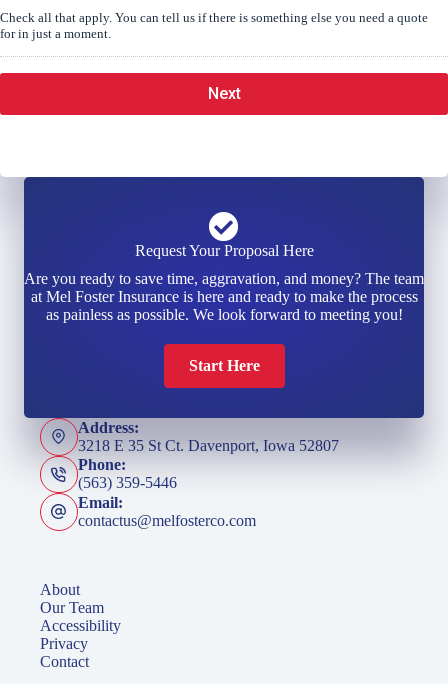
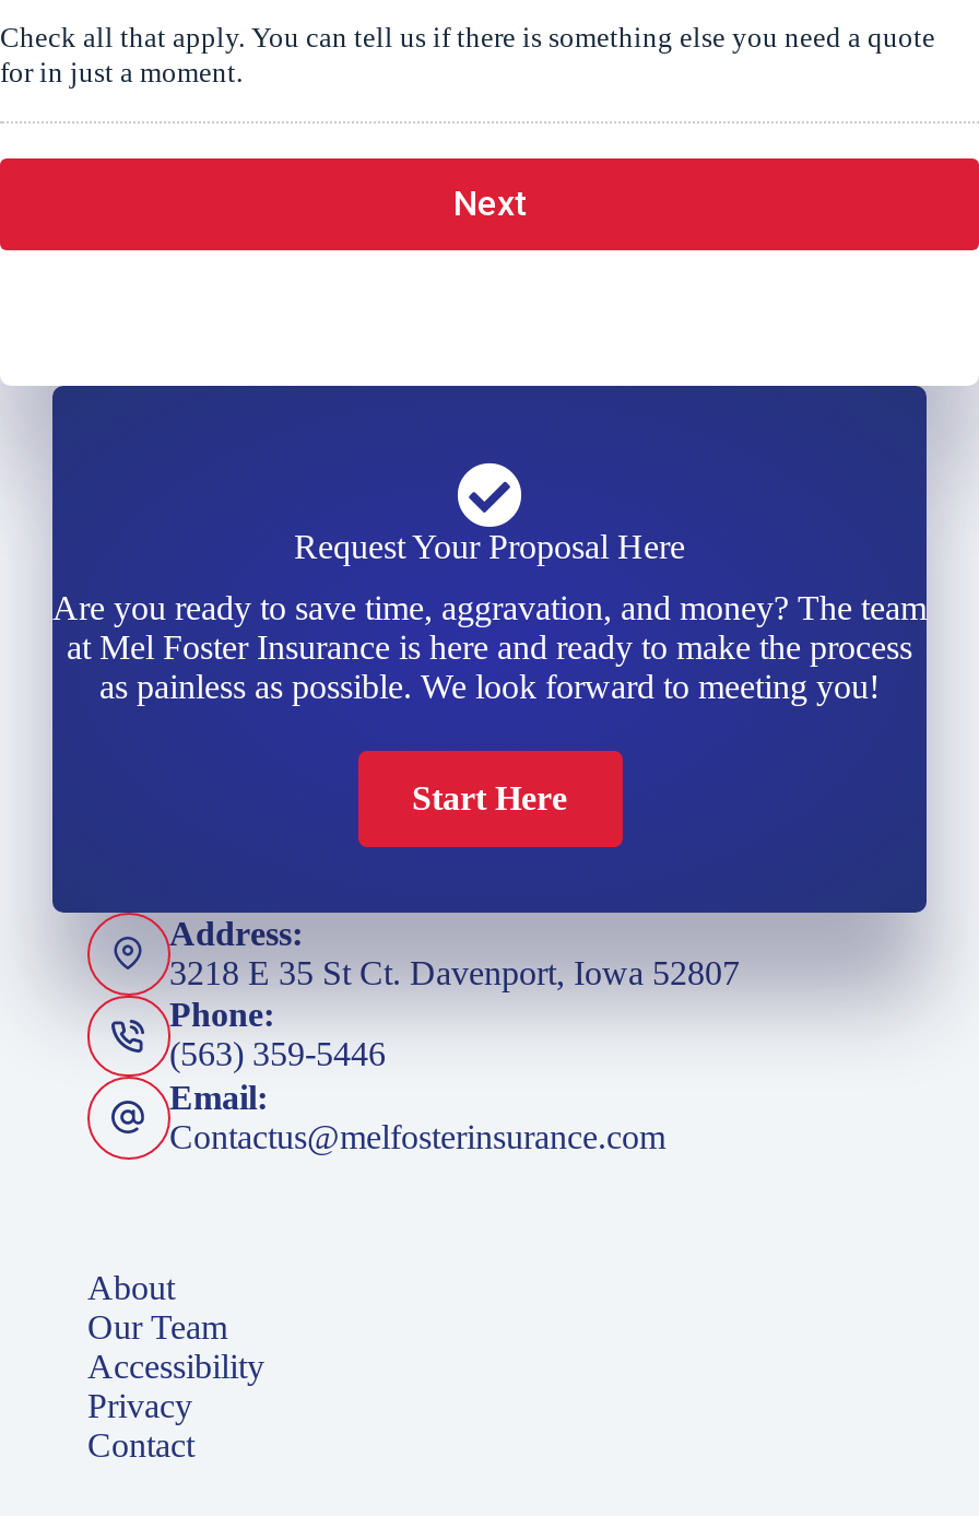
[77,512,255,529] contactus@melfosterco.com -> [169,1118,665,1155] Contactus@melfosterinsurance.com

